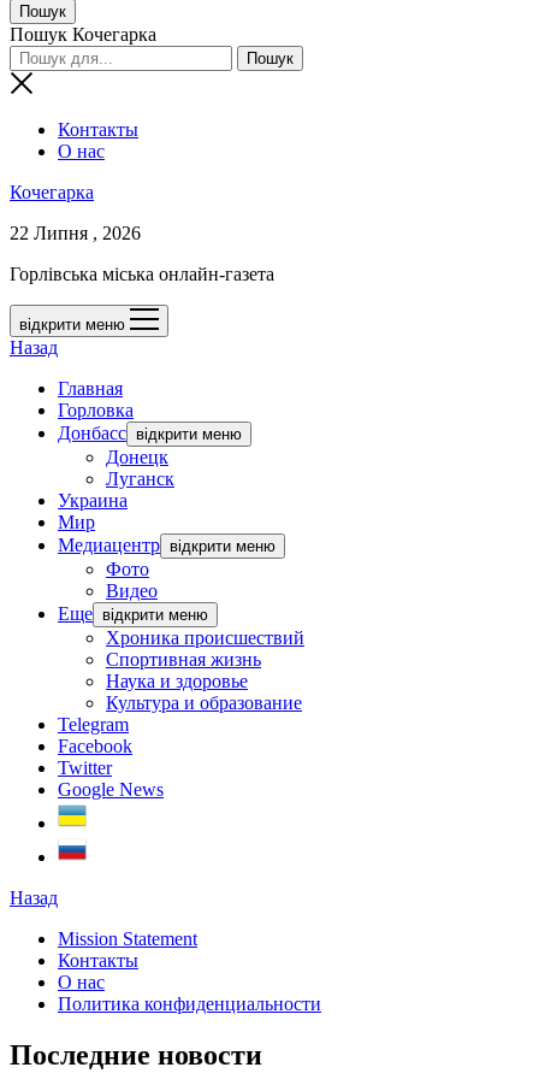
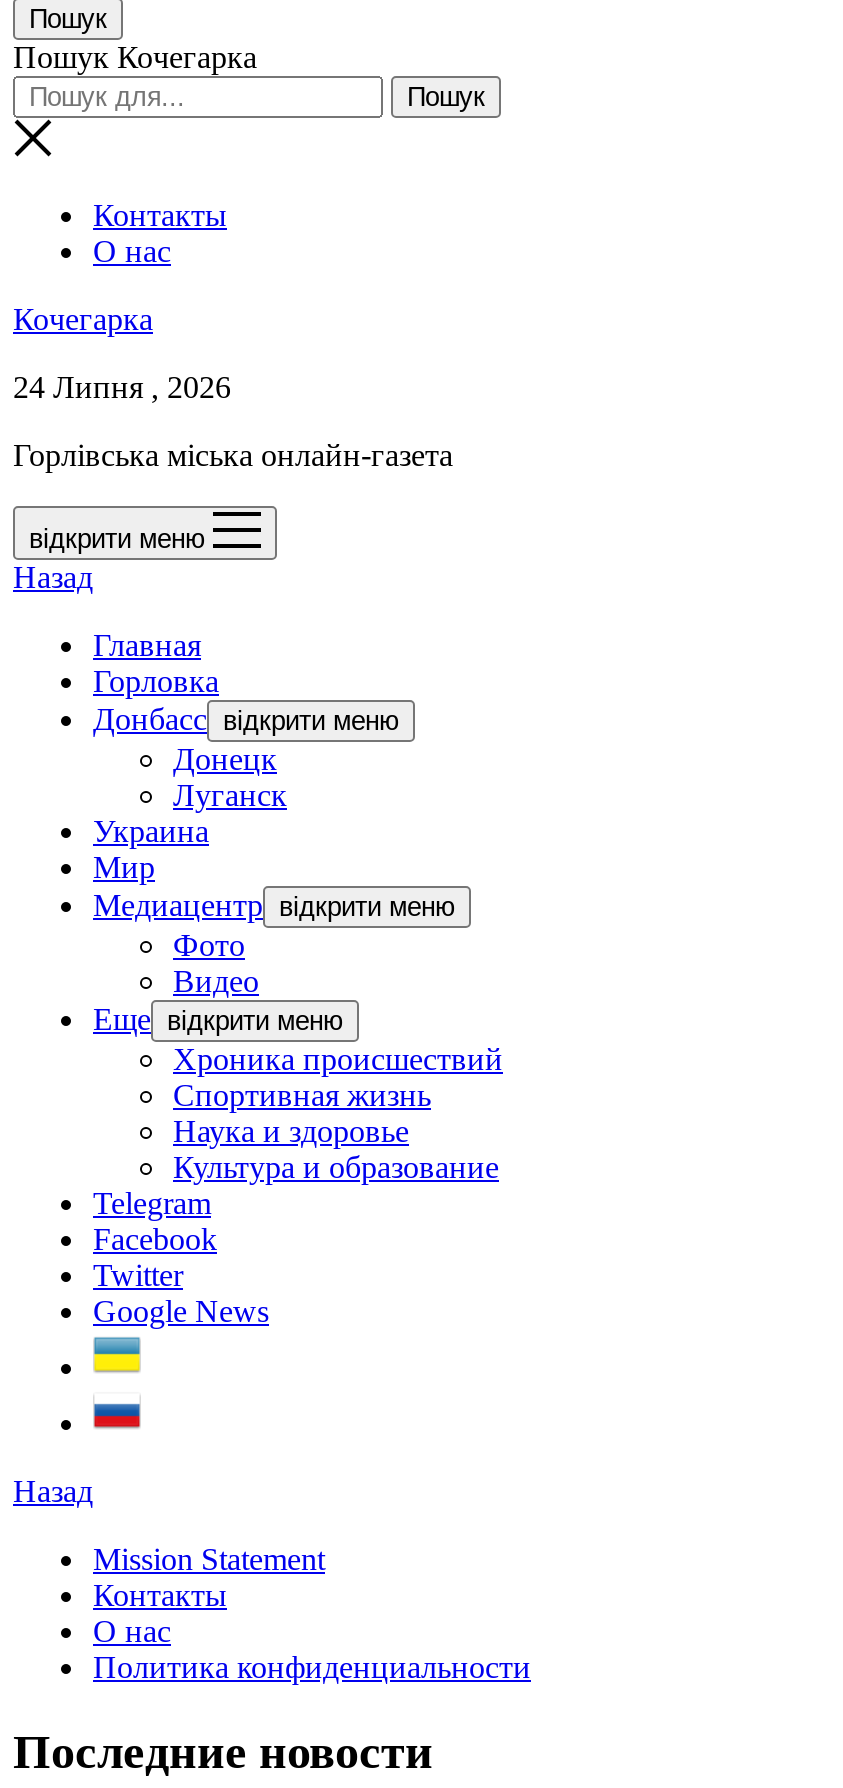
[10,223,141,243] 22 Липня , 2026 -> [13,370,231,404] 24 Липня , 2026

